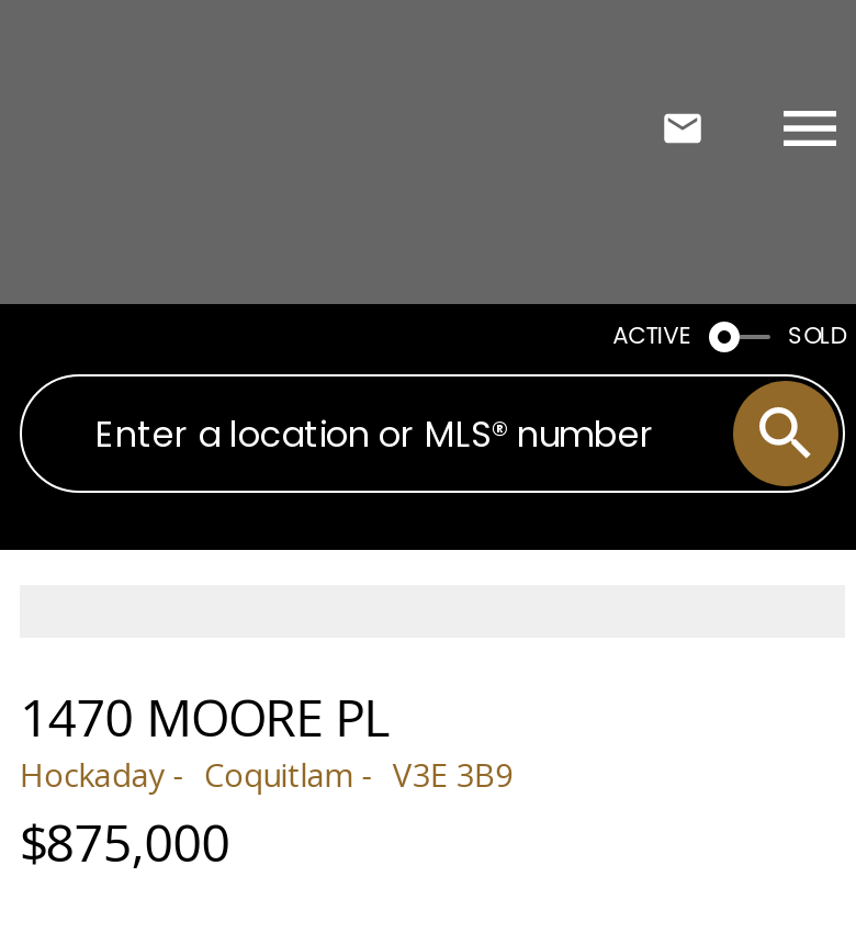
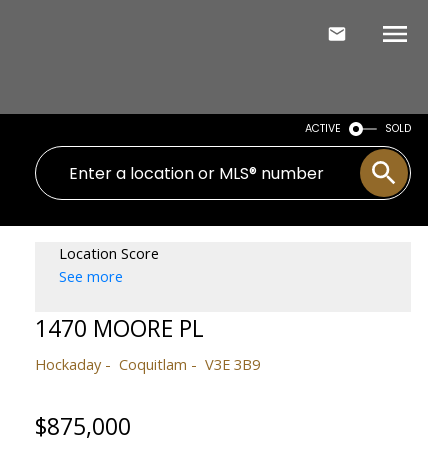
none -> [59,242,159,285] Location Score | See more

